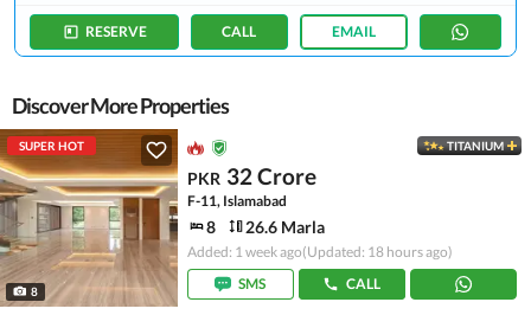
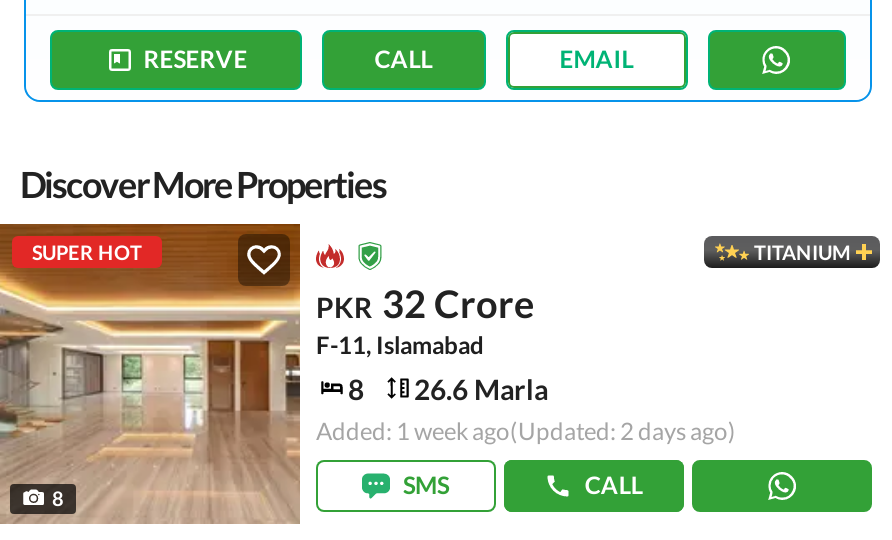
[187,243,453,261] Added: 1 week ago(Updated: 18 hours ago) -> [316,416,736,446] Added: 1 week ago(Updated: 2 days ago)

